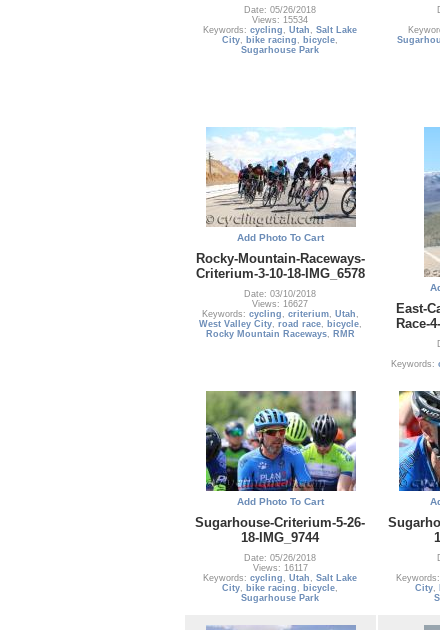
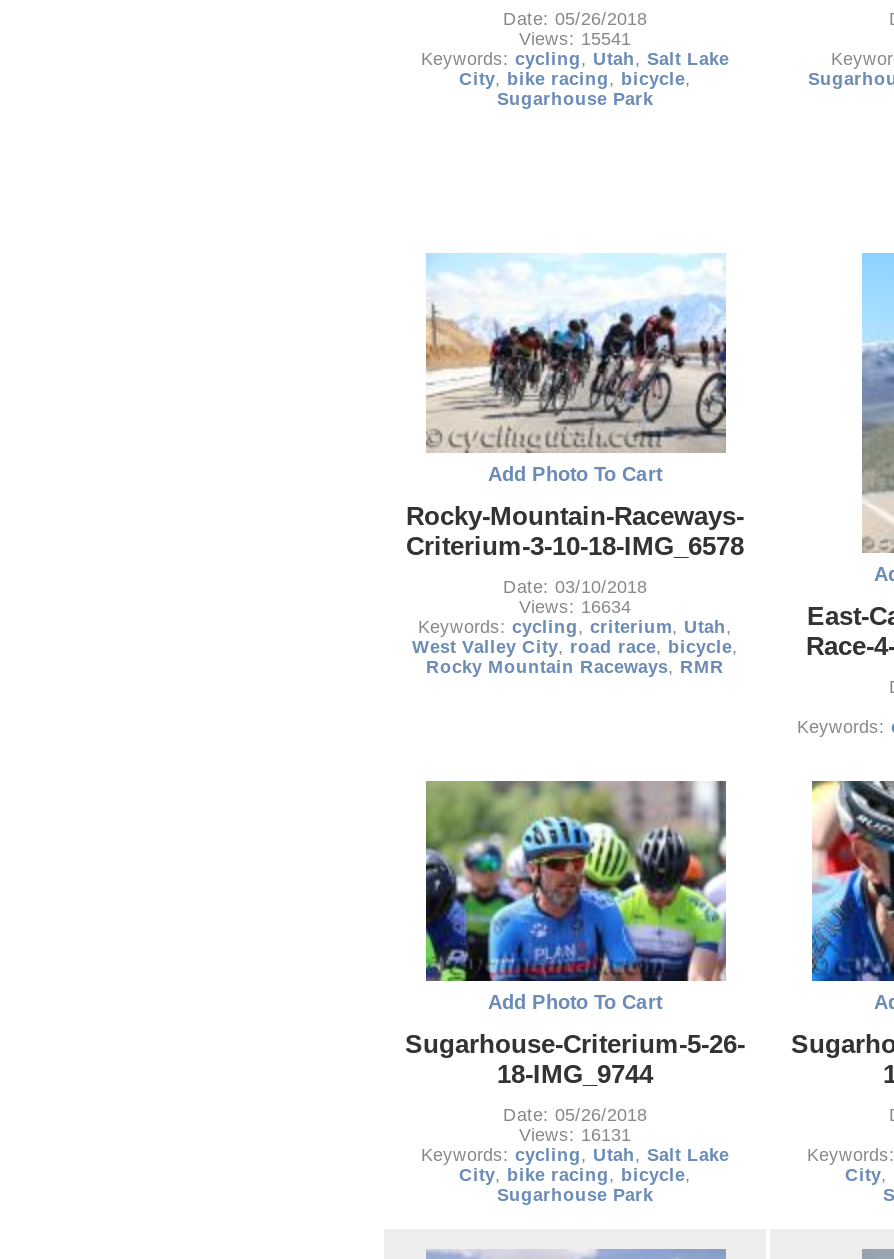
[252,15,308,25] Views: 15534 -> [519,28,631,48] Views: 15541
[252,299,308,309] Views: 16627 -> [519,596,631,616] Views: 16634
[253,563,308,573] Views: 16117 -> [519,1124,631,1144] Views: 16131

